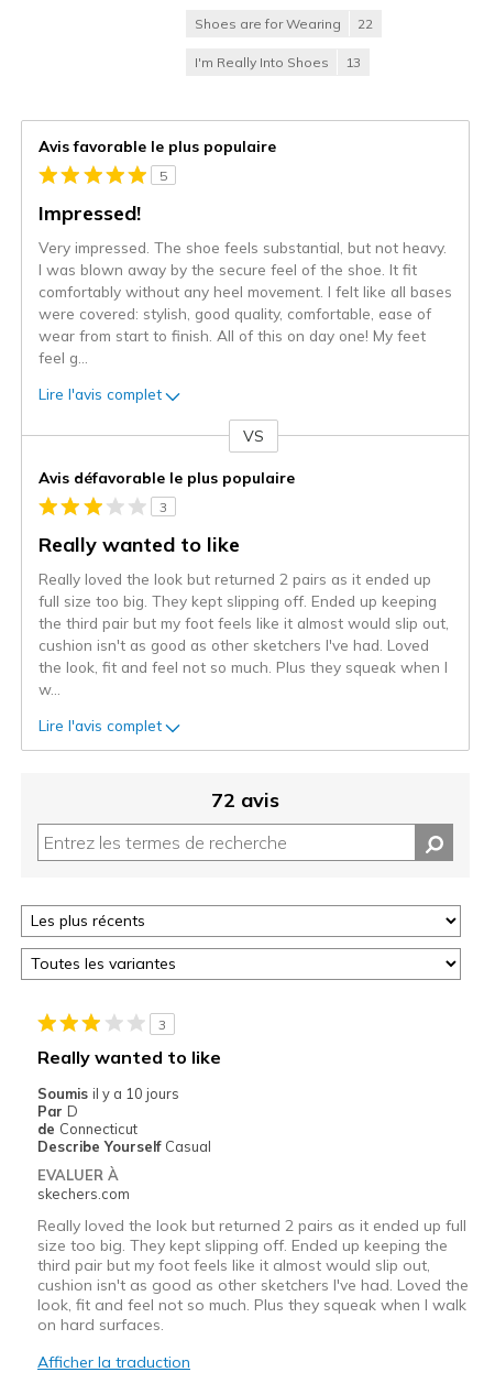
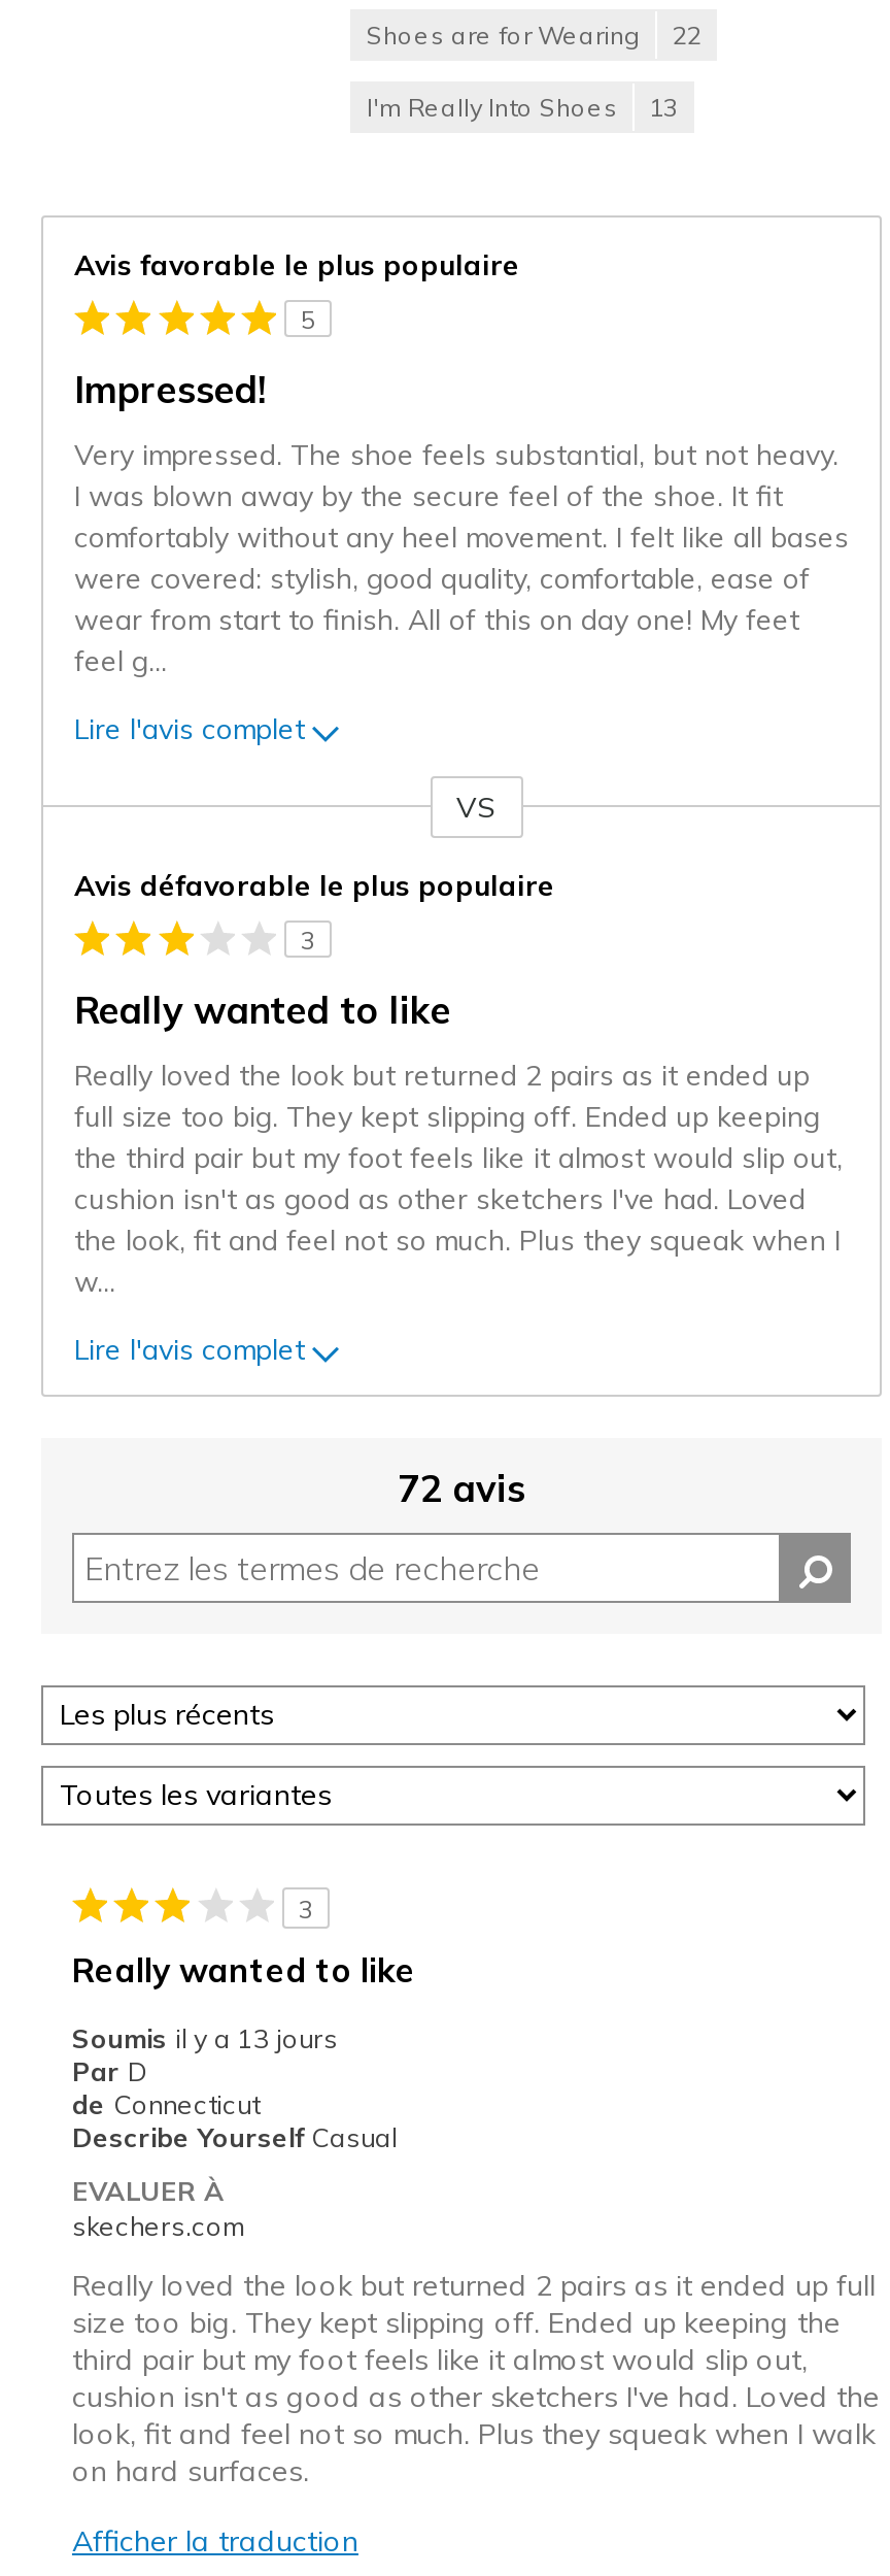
[37,1084,179,1102] Soumis il y a 10 jours -> [72,2021,338,2054] Soumis il y a 13 jours

